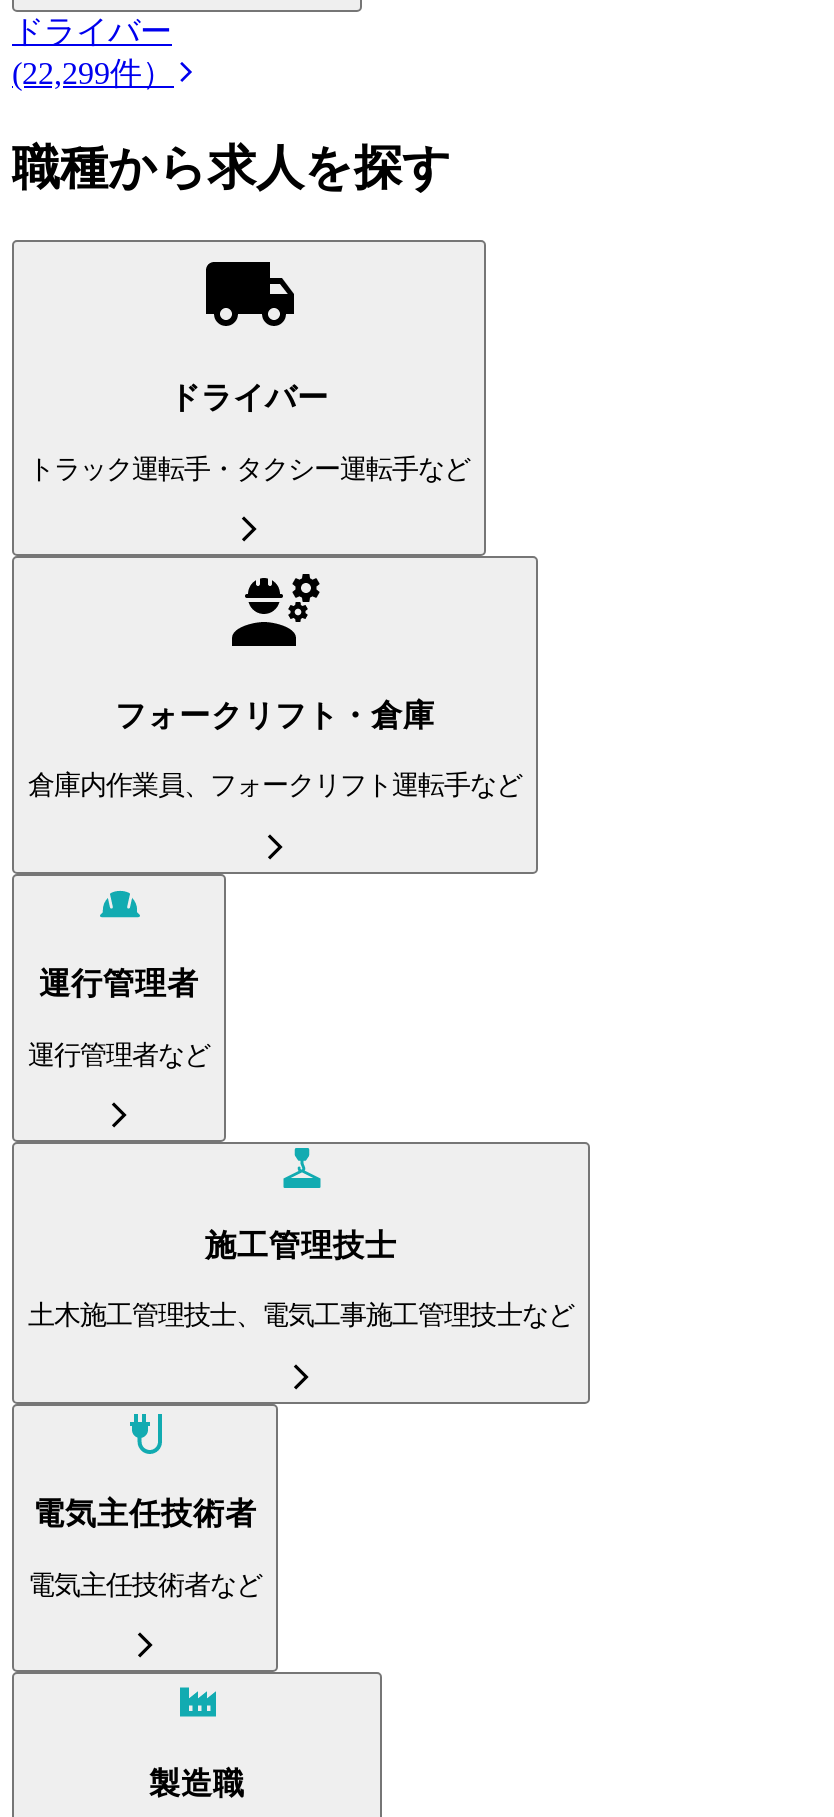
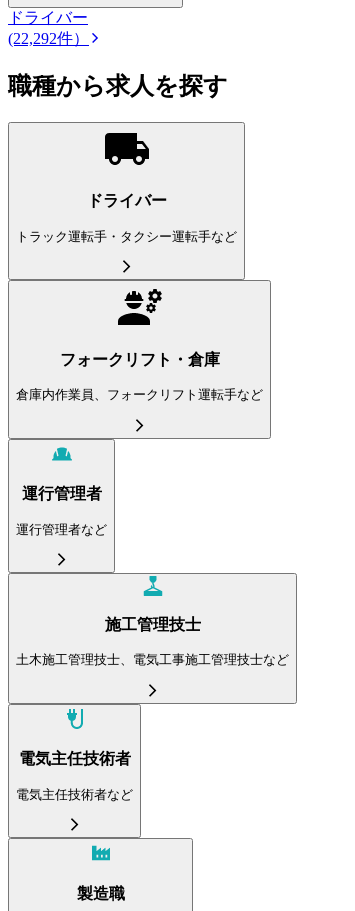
[12,56,174,90] (22,299件） -> [8,30,89,47] (22,292件）

